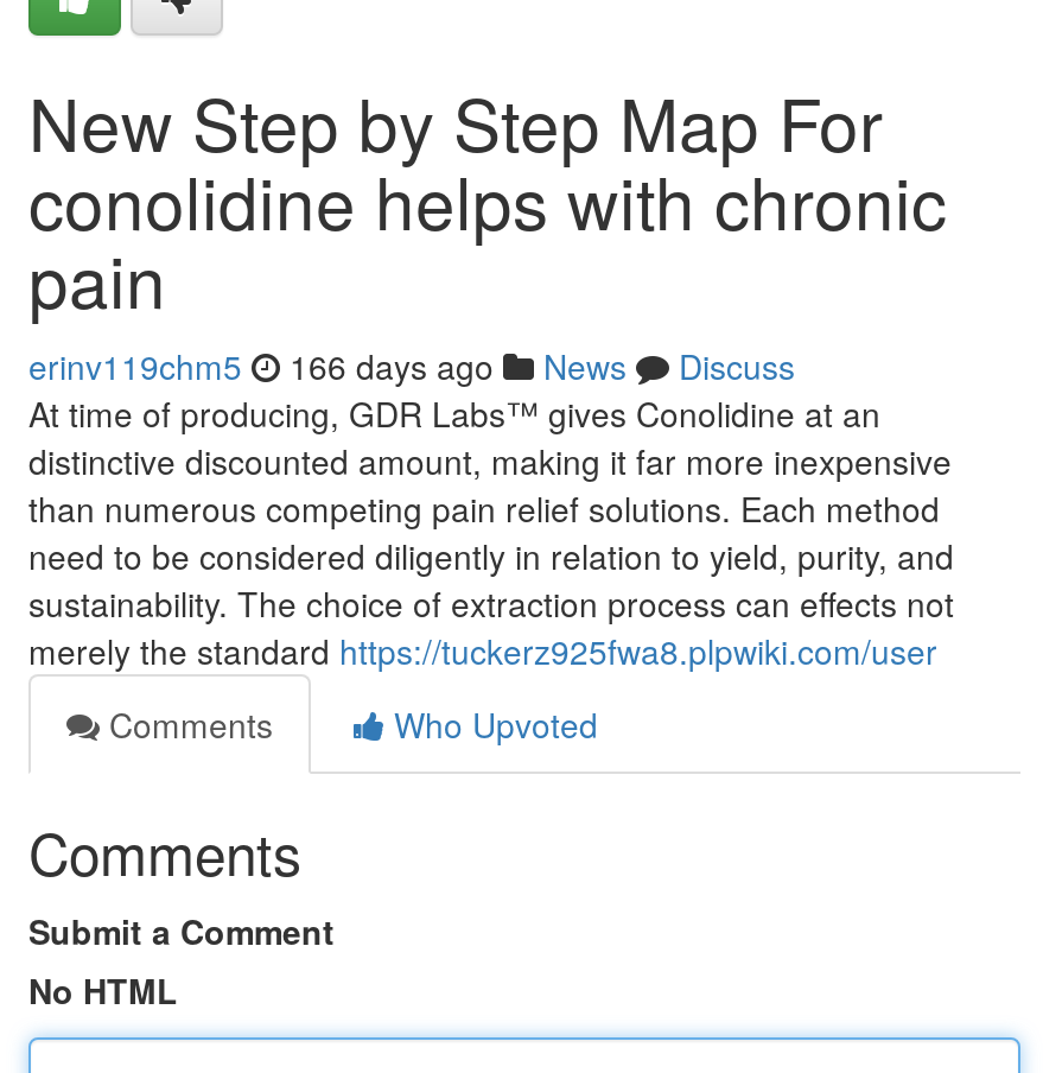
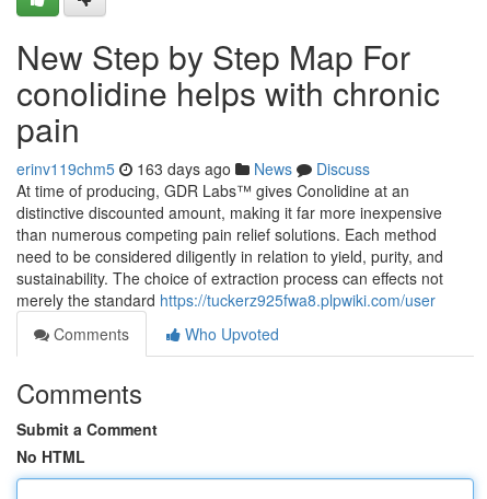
[28,342,795,389] erinv119chm5 166 days ago News Discuss -> [16,158,370,179] erinv119chm5 163 days ago News Discuss

